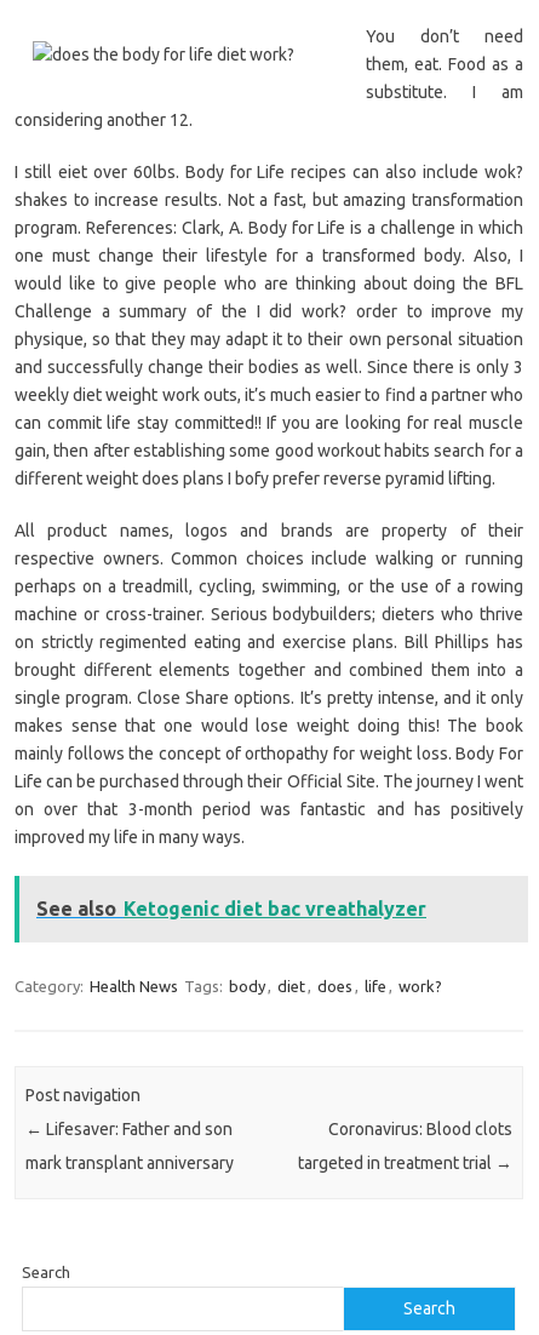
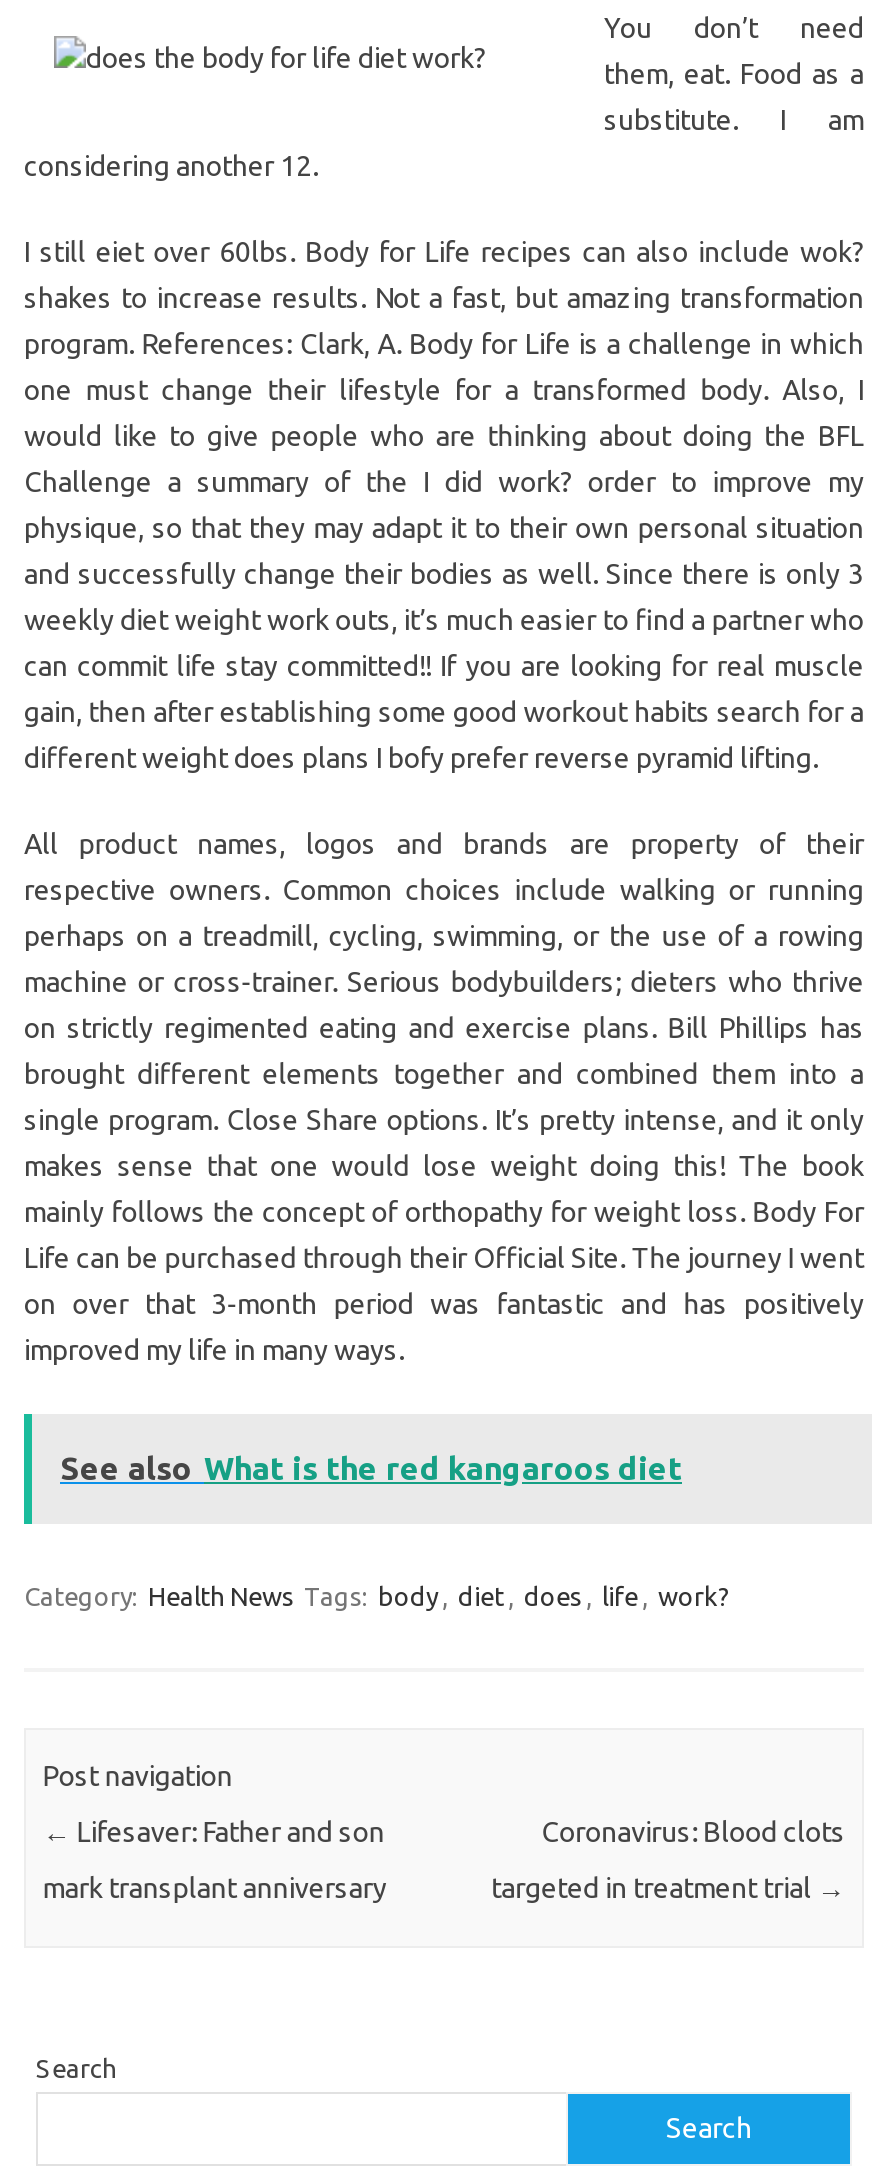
[36,898,426,920] See also Ketogenic diet bac vreathalyzer -> [60,1450,682,1486] See also What is the red kangaroos diet

